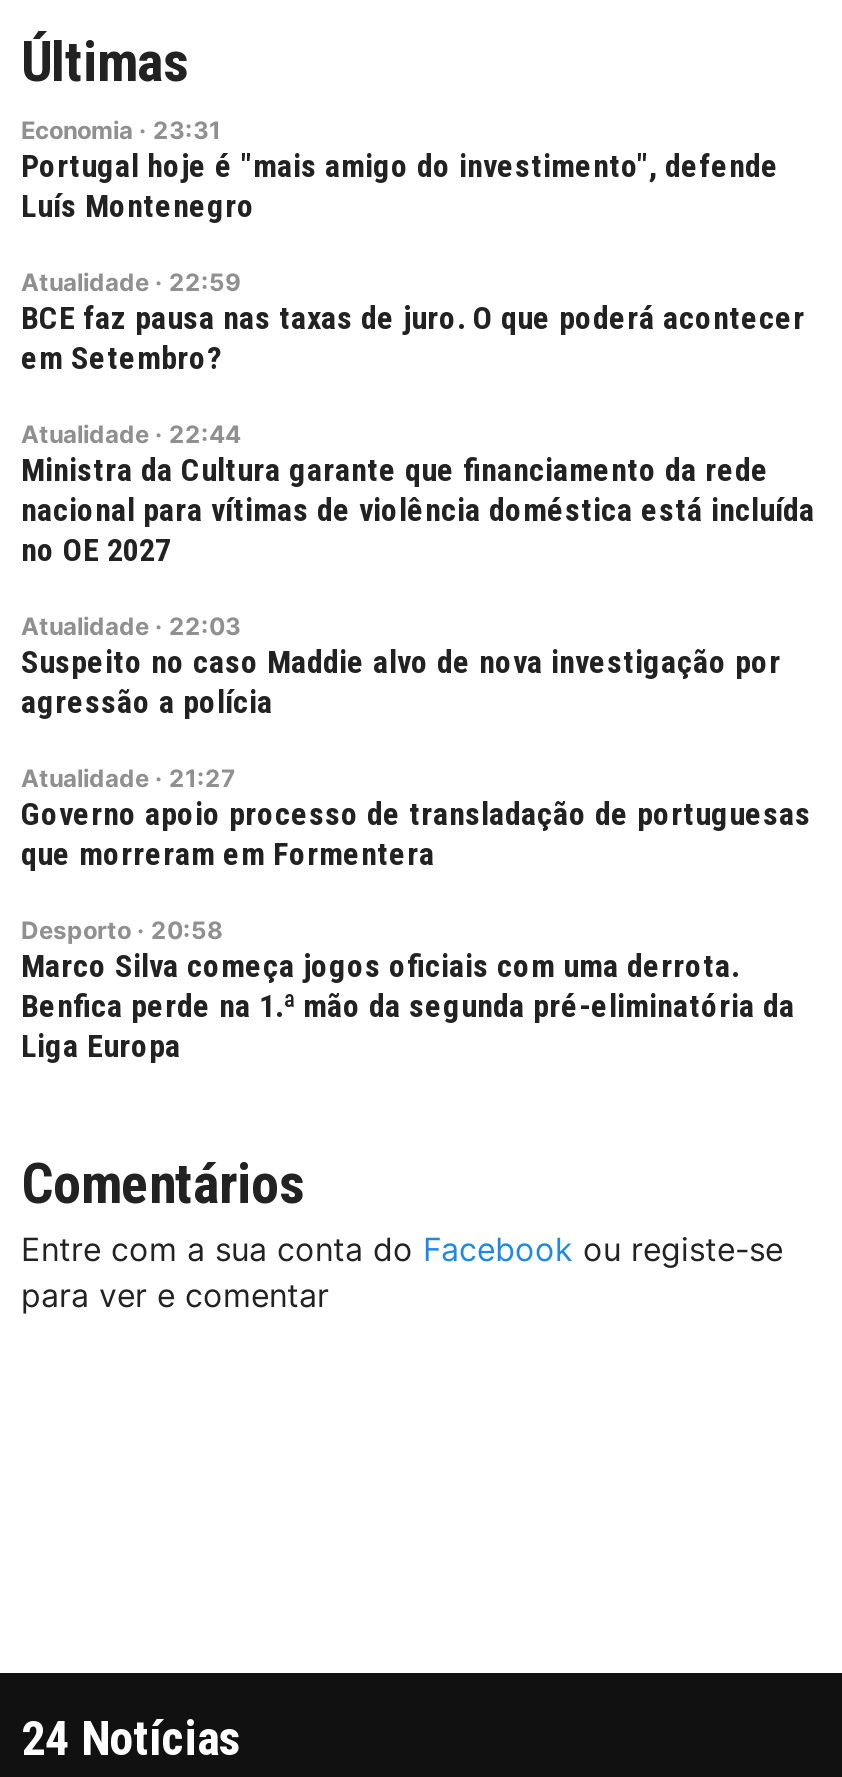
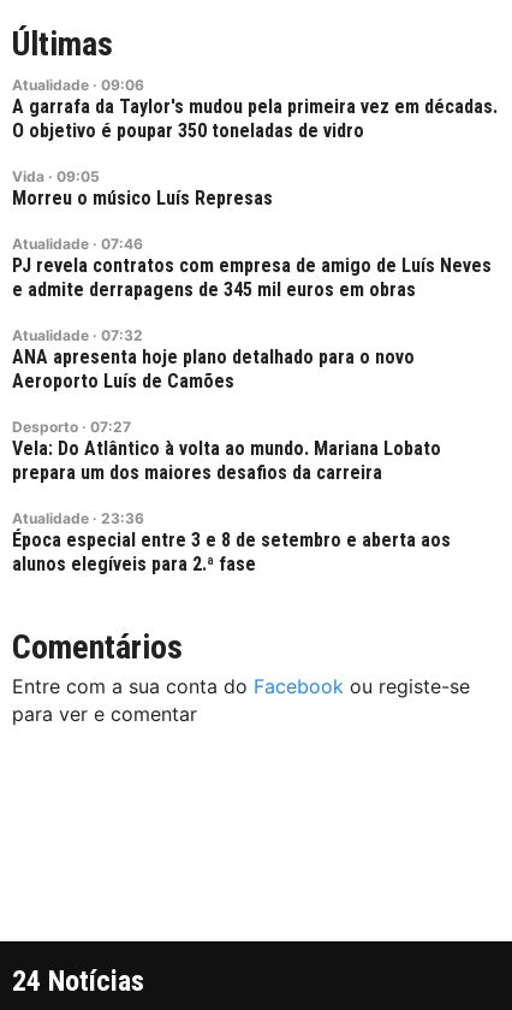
[21,114,779,224] Economia · 23:31 | Portugal hoje é "mais amigo do investimento", defende | Luís Montenegro -> [12,75,498,142] Atualidade · 09:06 | A garrafa da Taylor's mudou pela primeira vez em décadas. | O objetivo é poupar 350 toneladas de vidro
[21,266,805,376] Atualidade · 22:59 | BCE faz pausa nas taxas de juro. O que poderá acontecer | em Setembro? -> [12,167,273,209] Vida · 09:05 | Morreu o músico Luís Represas
[21,418,815,568] Atualidade · 22:44 | Ministra da Cultura garante que financiamento da rede | nacional para vítimas de violência doméstica está incluída | no OE 2027 -> [12,234,492,301] Atualidade · 07:46 | PJ revela contratos com empresa de amigo de Luís Neves | e admite derrapagens de 345 mil euros em obras
[21,610,781,720] Atualidade · 22:03 | Suspeito no caso Maddie alvo de nova investigação por | agressão a polícia -> [12,326,415,392] Atualidade · 07:32 | ANA apresenta hoje plano detalhado para o novo | Aeroporto Luís de Camões
[21,762,811,872] Atualidade · 21:27 | Governo apoio processo de transladação de portuguesas | que morreram em Formentera -> [12,417,441,484] Desporto · 07:27 | Vela: Do Atlântico à volta ao mundo. Mariana Lobato | prepara um dos maiores desafios da carreira
[21,914,795,1064] Desporto · 20:58 | Marco Silva começa jogos oficiais com uma derrota. | Benfica perde na 1.ª mão da segunda pré-eliminatória da | Liga Europa -> [12,509,451,575] Atualidade · 23:36 | Época especial entre 3 e 8 de setembro e aberta aos | alunos elegíveis para 2.ª fase

